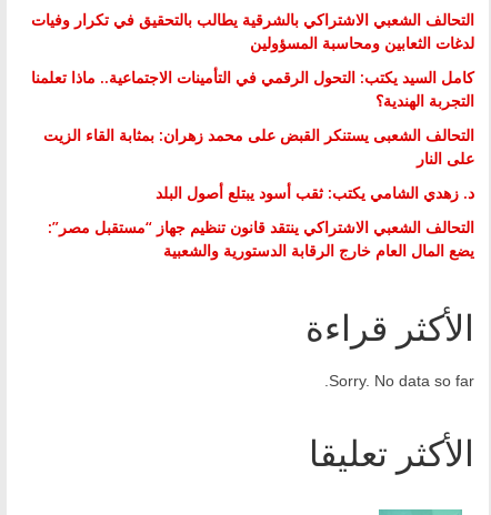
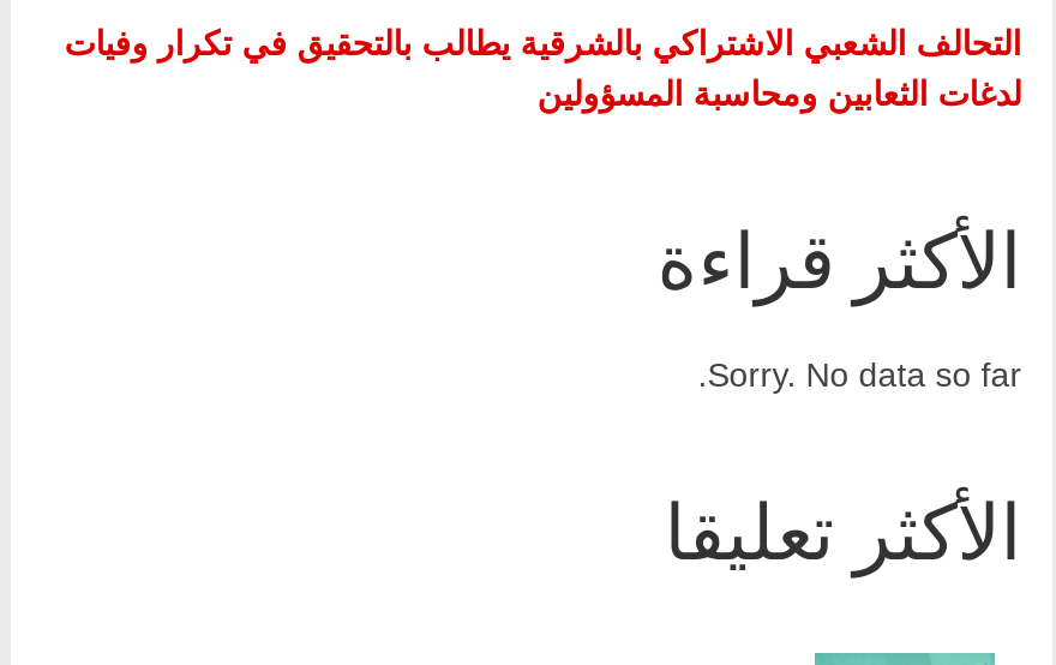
[31,67,475,261] كامل السيد يكتب: التحول الرقمي في التأمينات الاجتماعية.. ماذا تعلمنا | التجربة الهندية؟ | التحالف الشعبى يستنكر القبض على محمد زهران: بمثابة القاء الزيت | على النار | د. زهدي الشامي يكتب: ثقب أسود يبتلع أصول البلد | التحالف الشعبي الاشتراكي ينتقد قانون تنظيم جهاز “مستقبل مصر”: | يضع المال العام خارج الرقابة الدستورية والشعبية -> none

